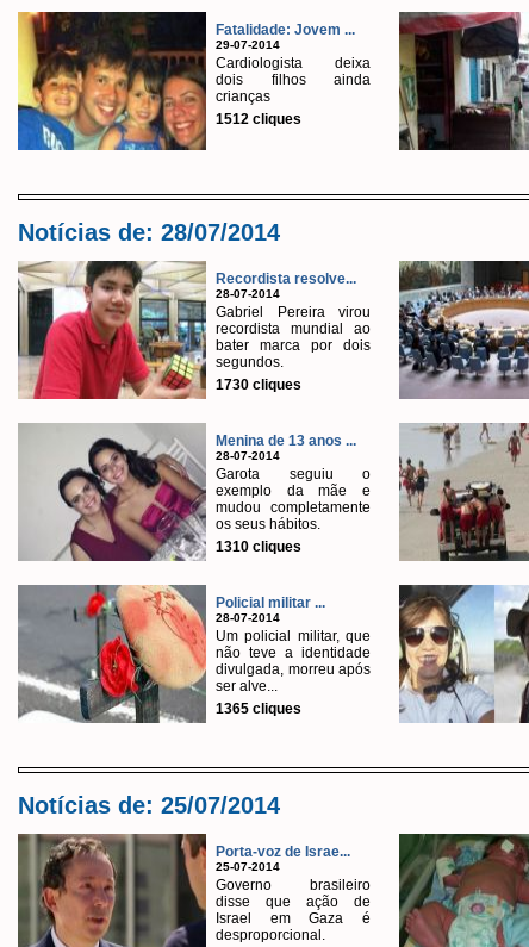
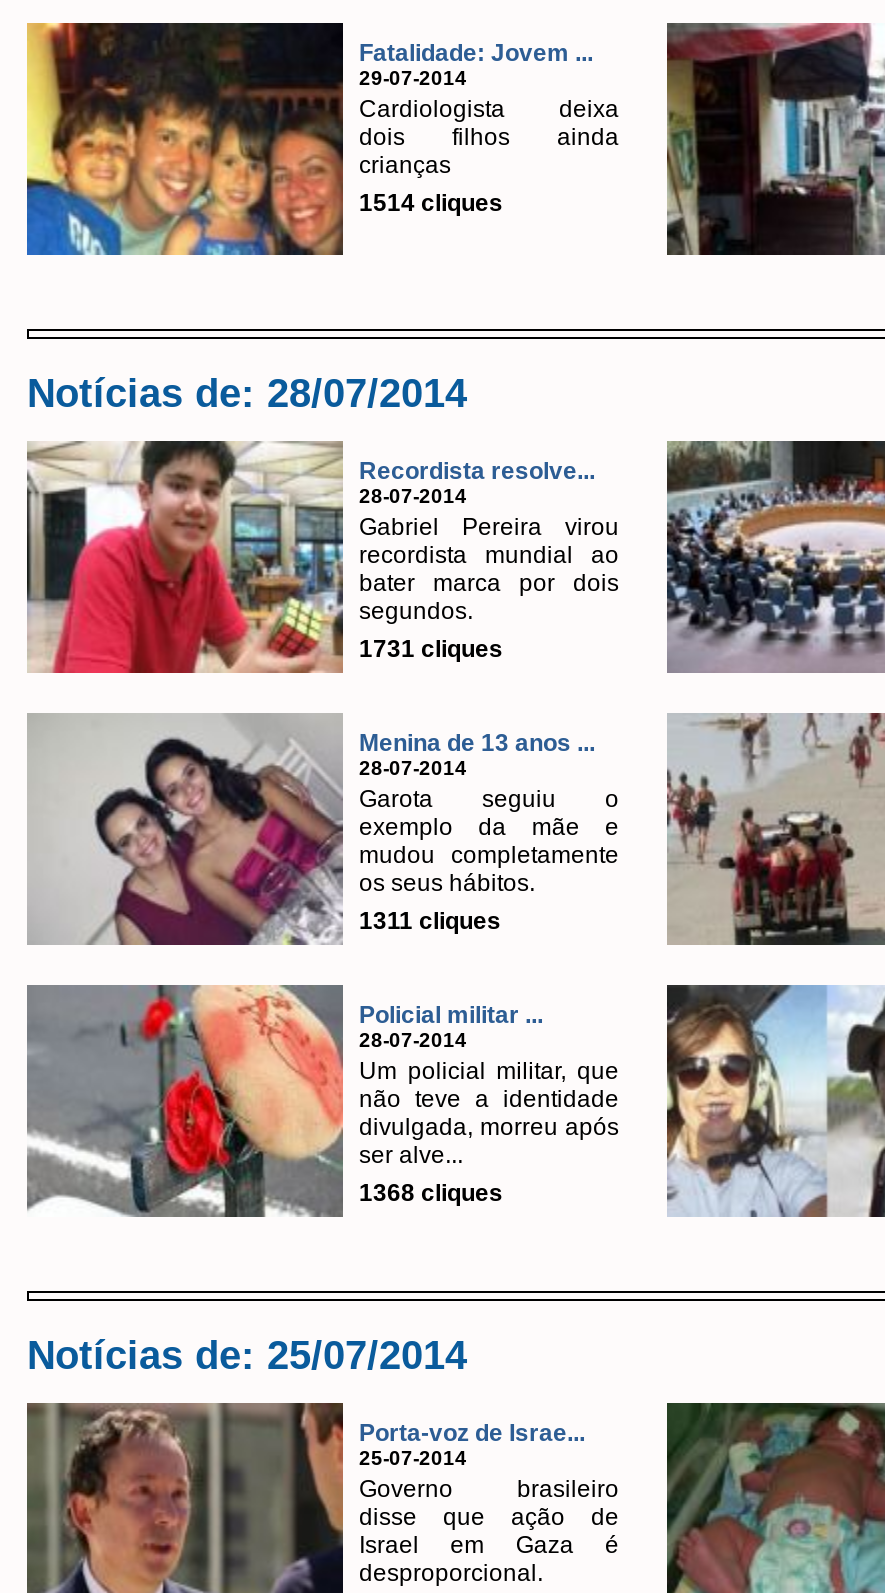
[216,111,301,127] 1512 cliques -> [359,189,503,217] 1514 cliques
[216,376,301,393] 1730 cliques -> [359,635,503,663] 1731 cliques
[216,538,301,555] 1310 cliques -> [359,907,501,935] 1311 cliques
[216,700,301,717] 1365 cliques -> [359,1179,503,1207] 1368 cliques

